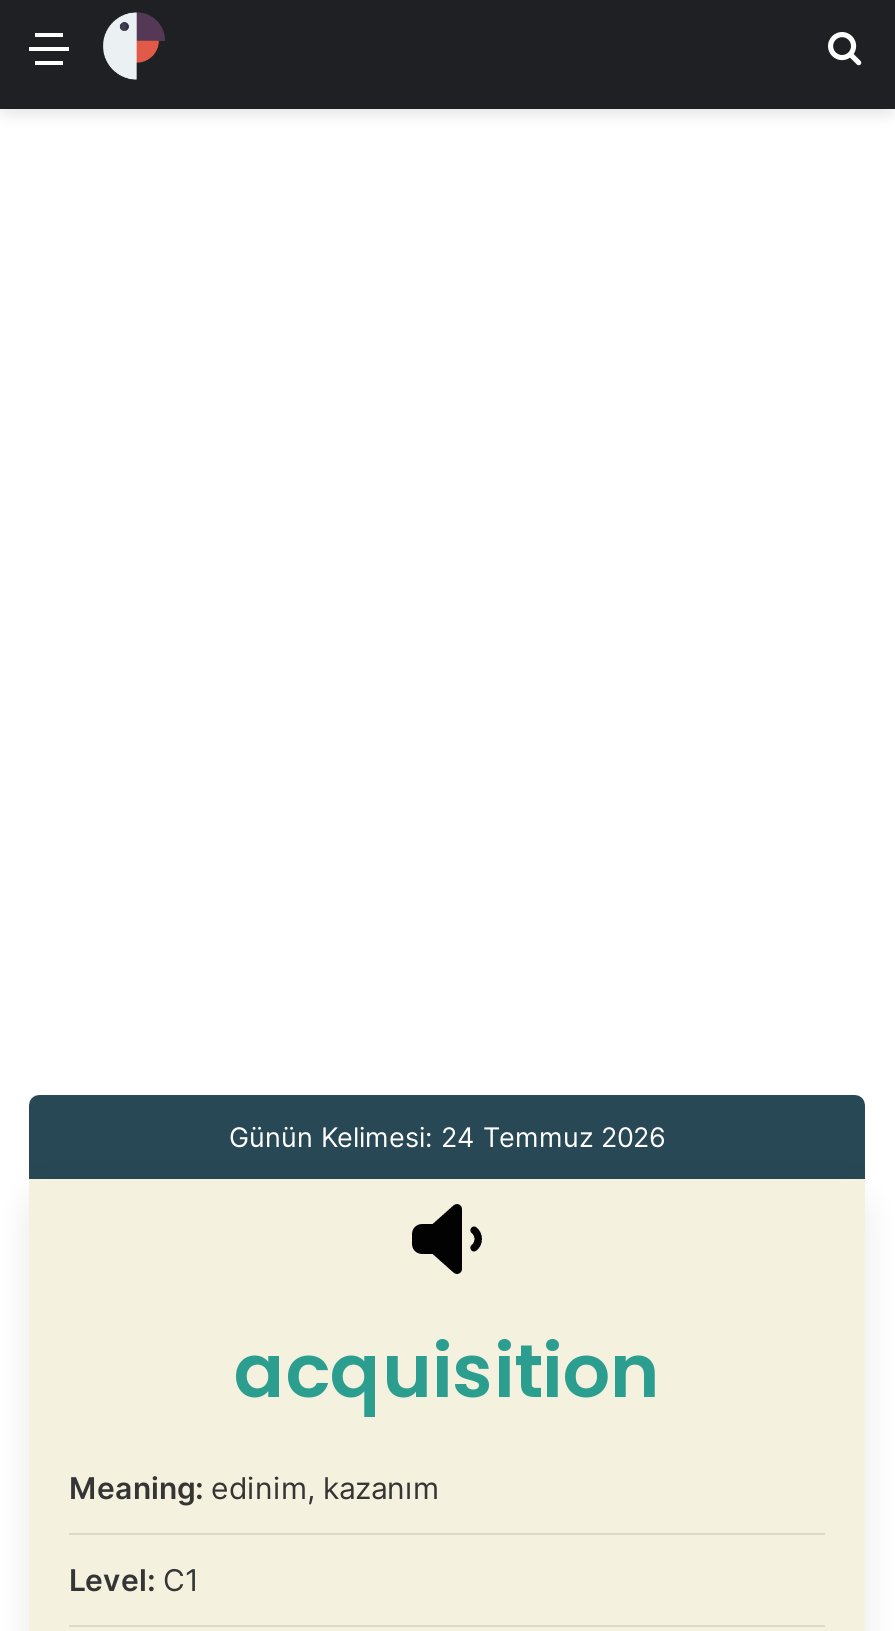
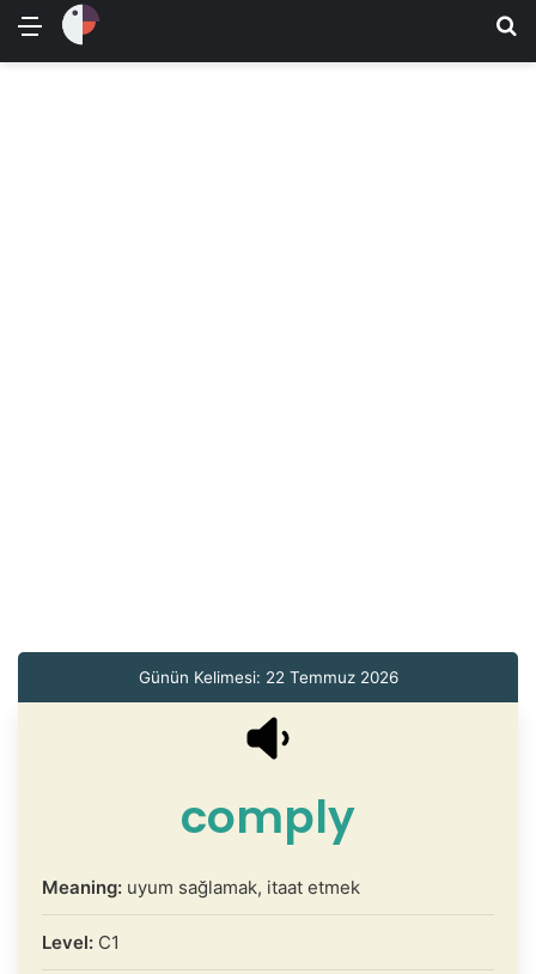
[229,1121,665,1153] Günün Kelimesi: 24 Temmuz 2026 -> [138,668,398,687] Günün Kelimesi: 22 Temmuz 2026
[69,1319,660,1507] acquisition | Meaning: edinim, kazanım -> [42,786,360,899] comply | Meaning: uyum sağlamak, itaat etmek

